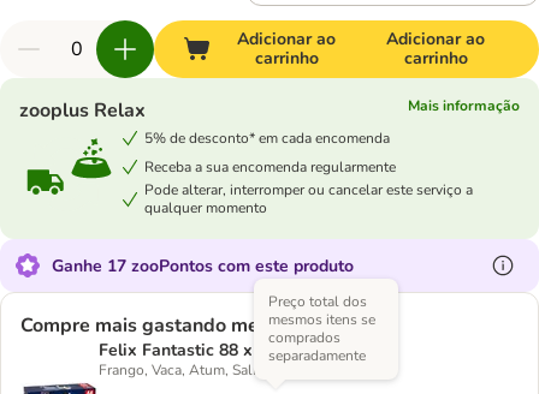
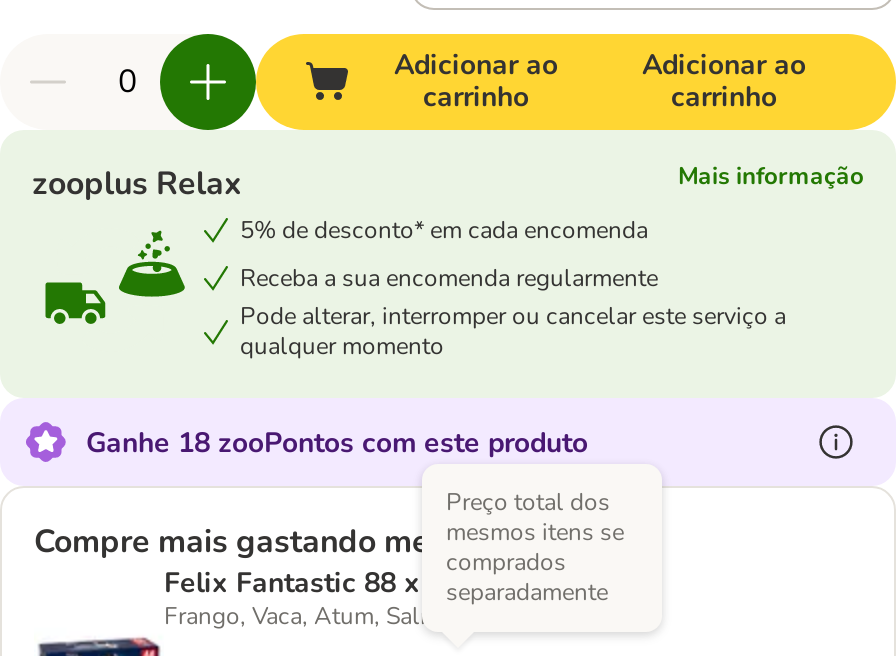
[52,254,354,277] Ganhe 17 zooPontos com este produto -> [86,423,588,461] Ganhe 18 zooPontos com este produto

